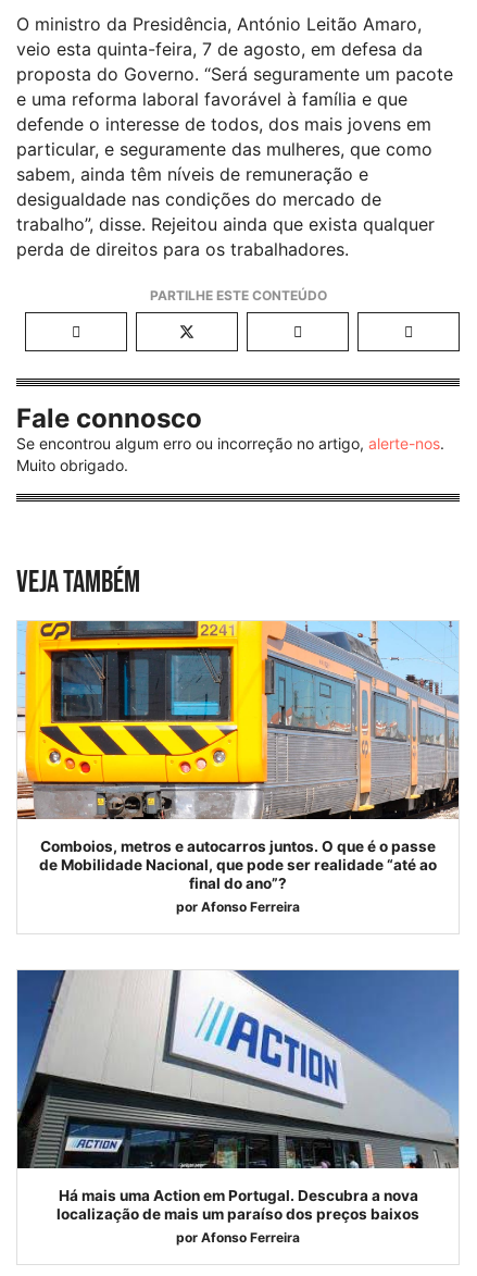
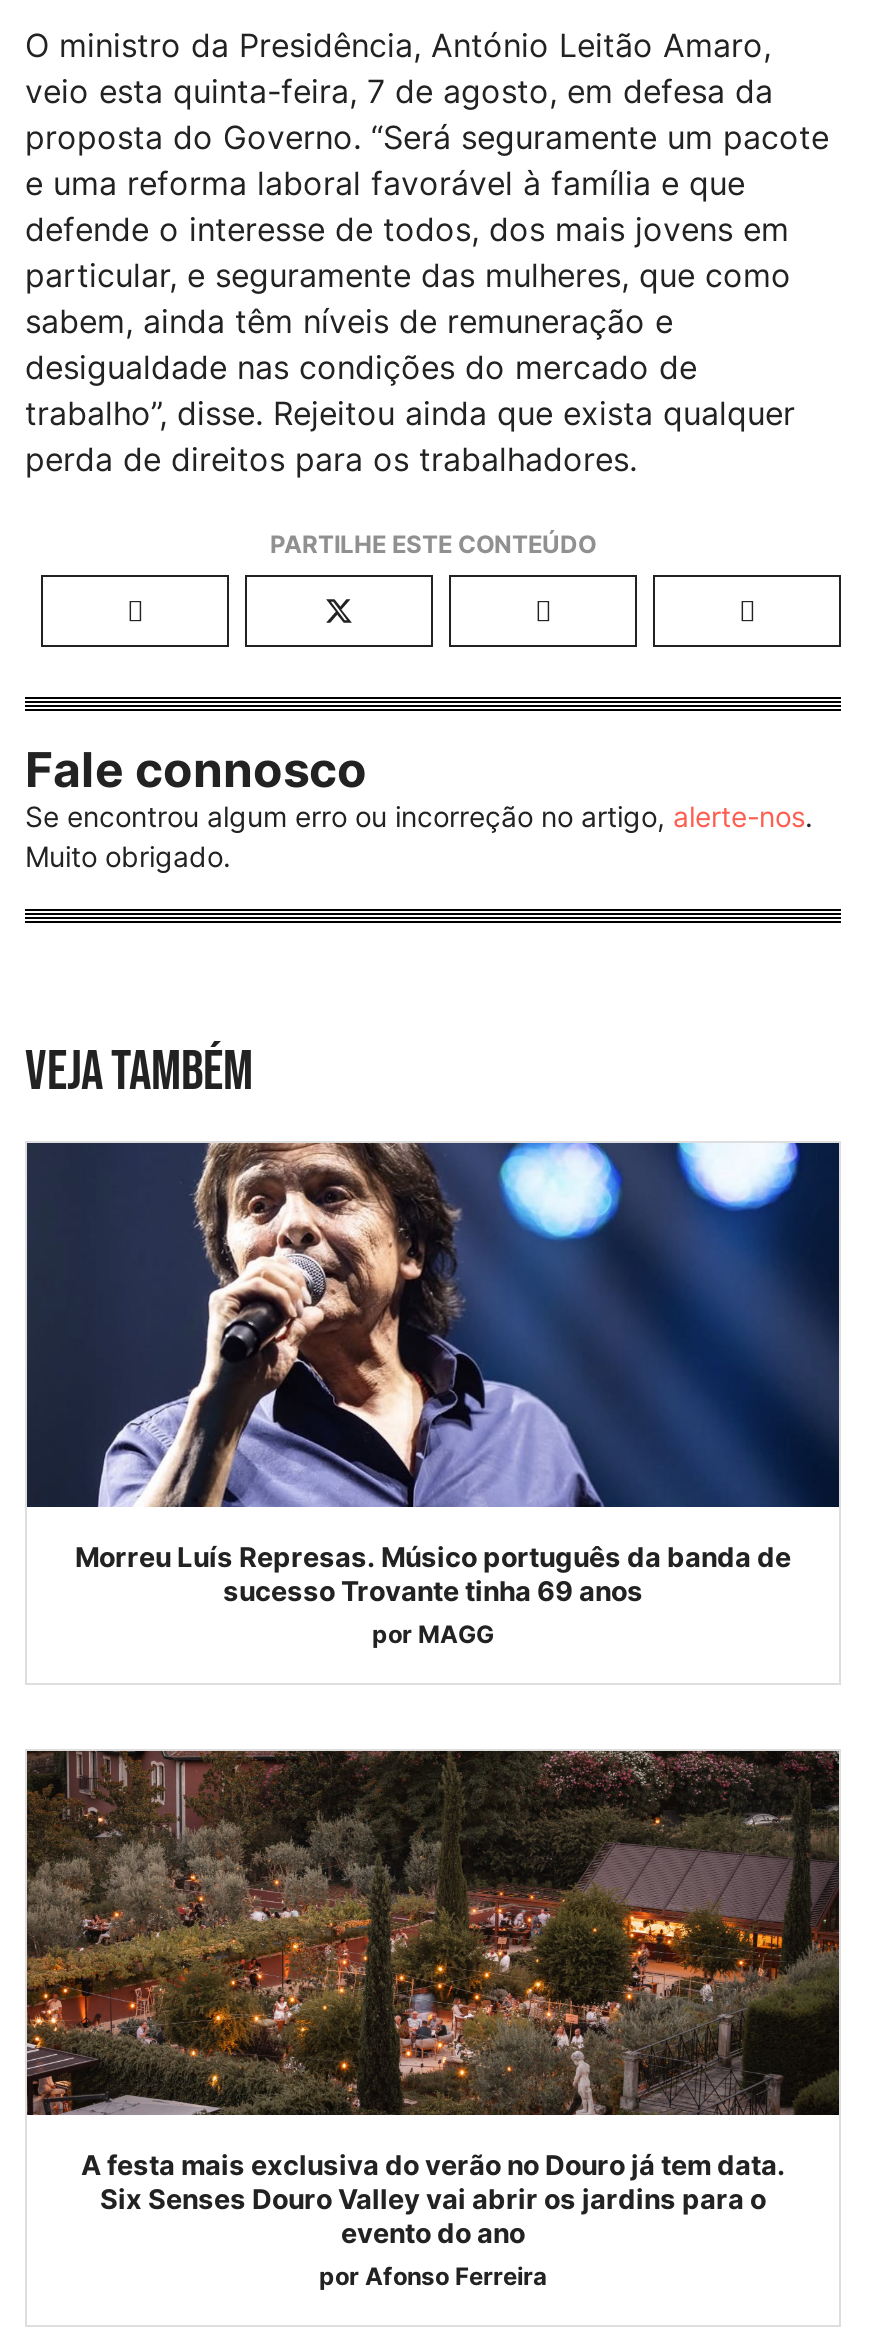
[16,620,460,915] [image] | Comboios, metros e autocarros juntos. O que é o passe | de Mobilidade Nacional, que pode ser realidade “até ao | final do ano”? | por Afonso Ferreira -> [25,1141,841,1648] [image] | Morreu Luís Represas. Músico português da banda de | sucesso Trovante tinha 69 anos | por MAGG
[16,952,460,1222] [image] | Há mais uma Action em Portugal. Descubra a nova | localização de mais um paraíso dos preços baixos -> [25,1749,841,2248] [image] | A festa mais exclusiva do verão no Douro já tem data. | Six Senses Douro Valley vai abrir os jardins para o | evento do ano

